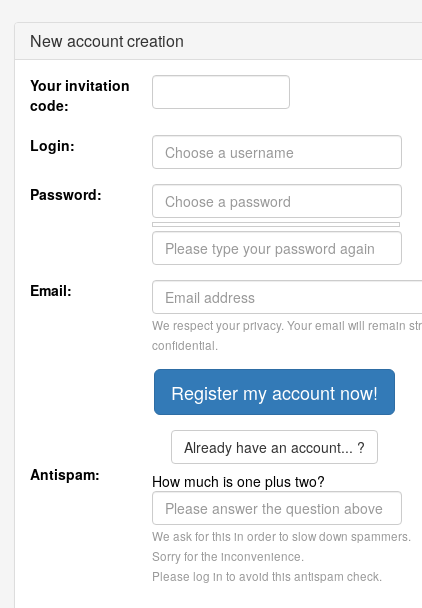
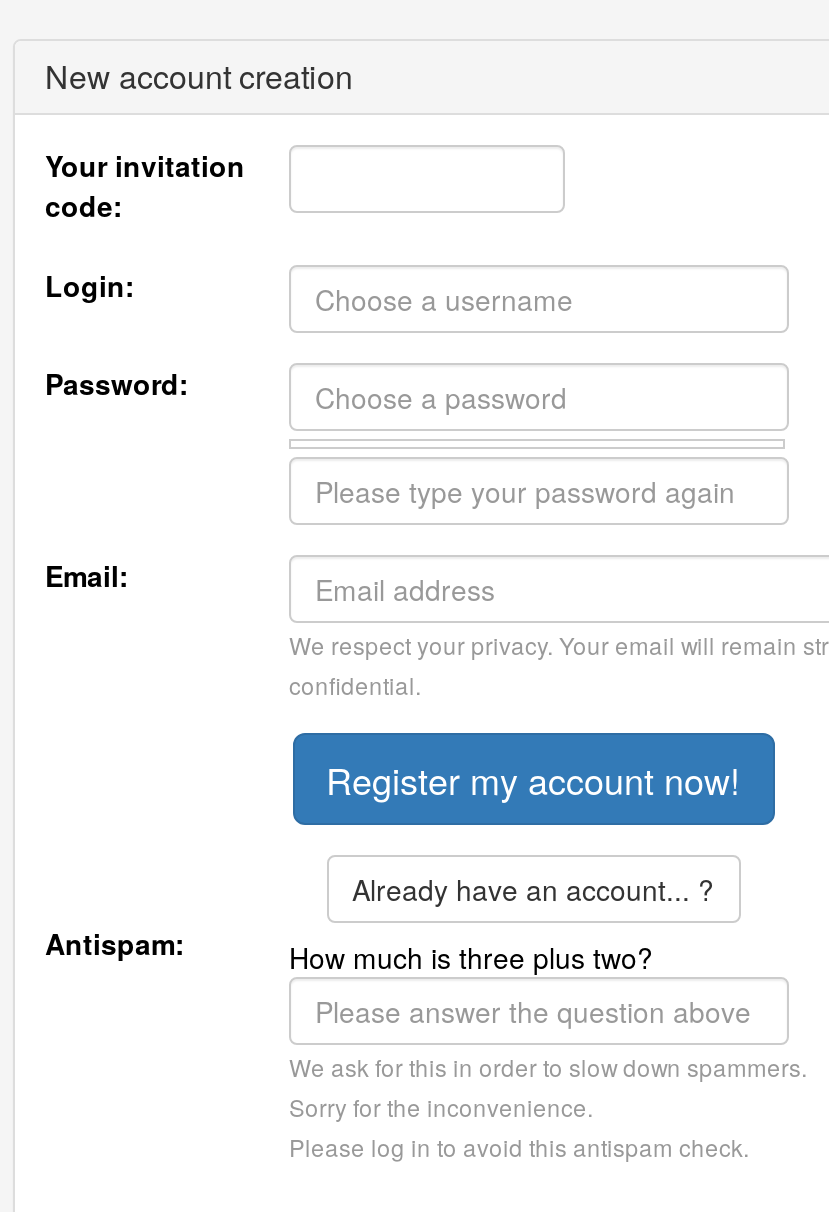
[152,471,325,491] How much is one plus two? -> [289,937,653,977] How much is three plus two?

